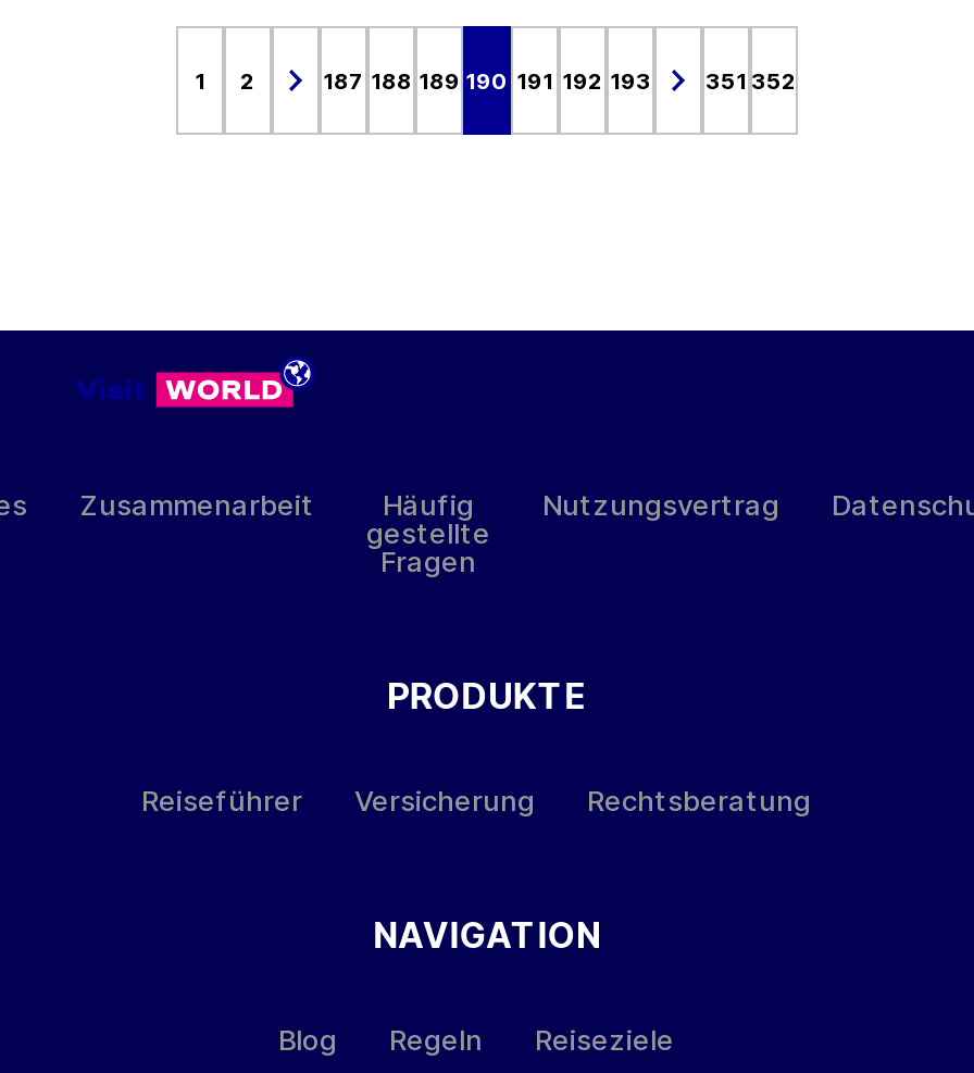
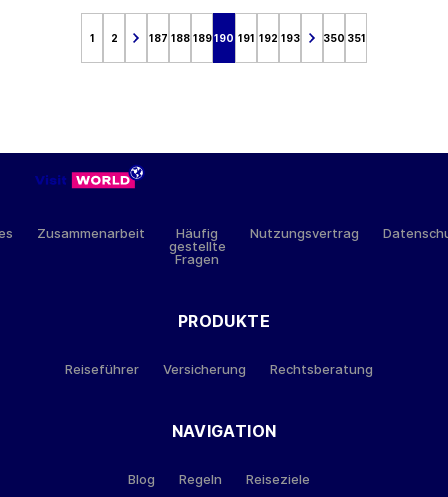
[705,67,797,93] 351 352 -> [323,32,365,44] 350 351

